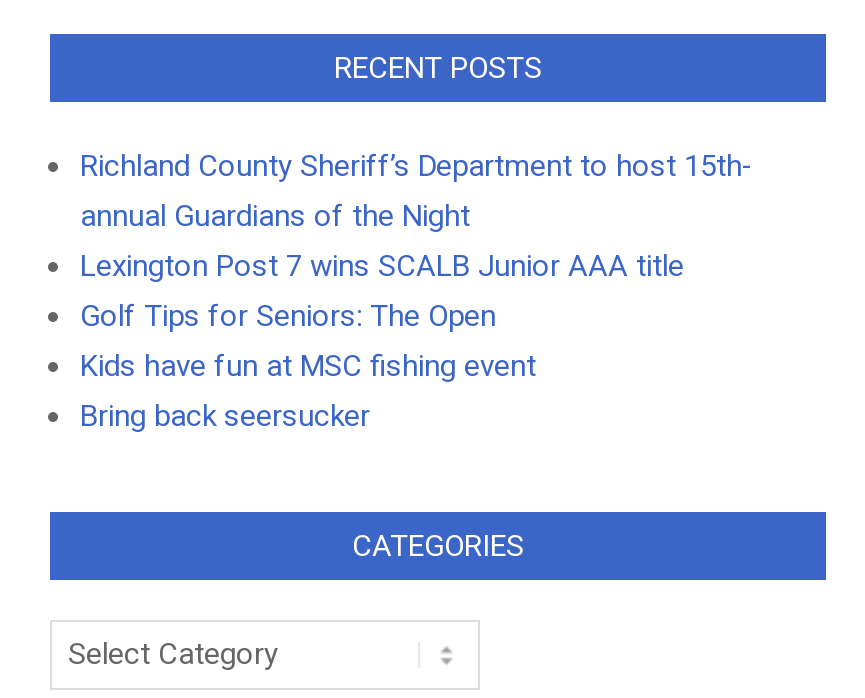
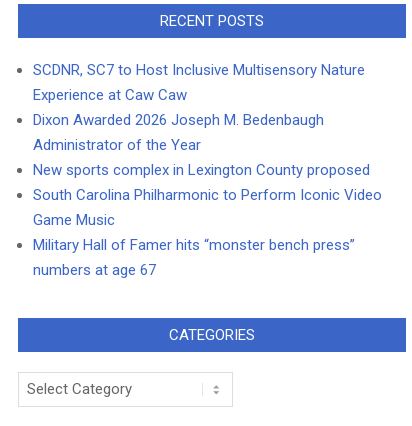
[80,148,754,434] Richland County Sheriff’s Department to host 15th- | annual Guardians of the Night | Lexington Post 7 wins SCALB Junior AAA title | Golf Tips for Seniors: The Open | Kids have fun at MSC fishing event | Bring back seersucker -> [33,61,382,279] SCDNR, SC7 to Host Inclusive Multisensory Nature | Experience at Caw Caw | Dixon Awarded 2026 Joseph M. Bedenbaugh | Administrator of the Year | New sports complex in Lexington County proposed | South Carolina Philharmonic to Perform Iconic Video | Game Music | Military Hall of Famer hits “monster bench press” | numbers at age 67

